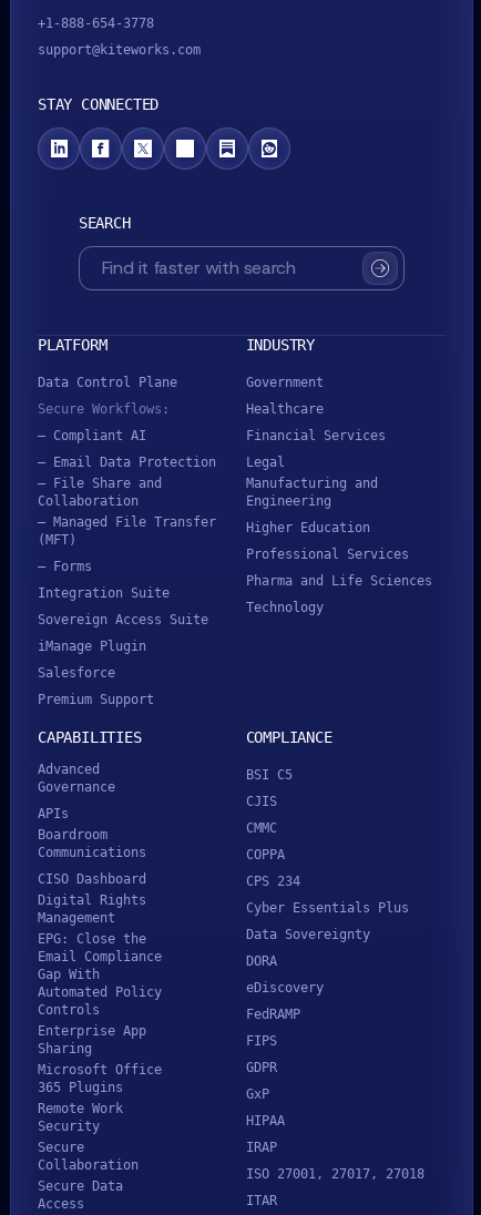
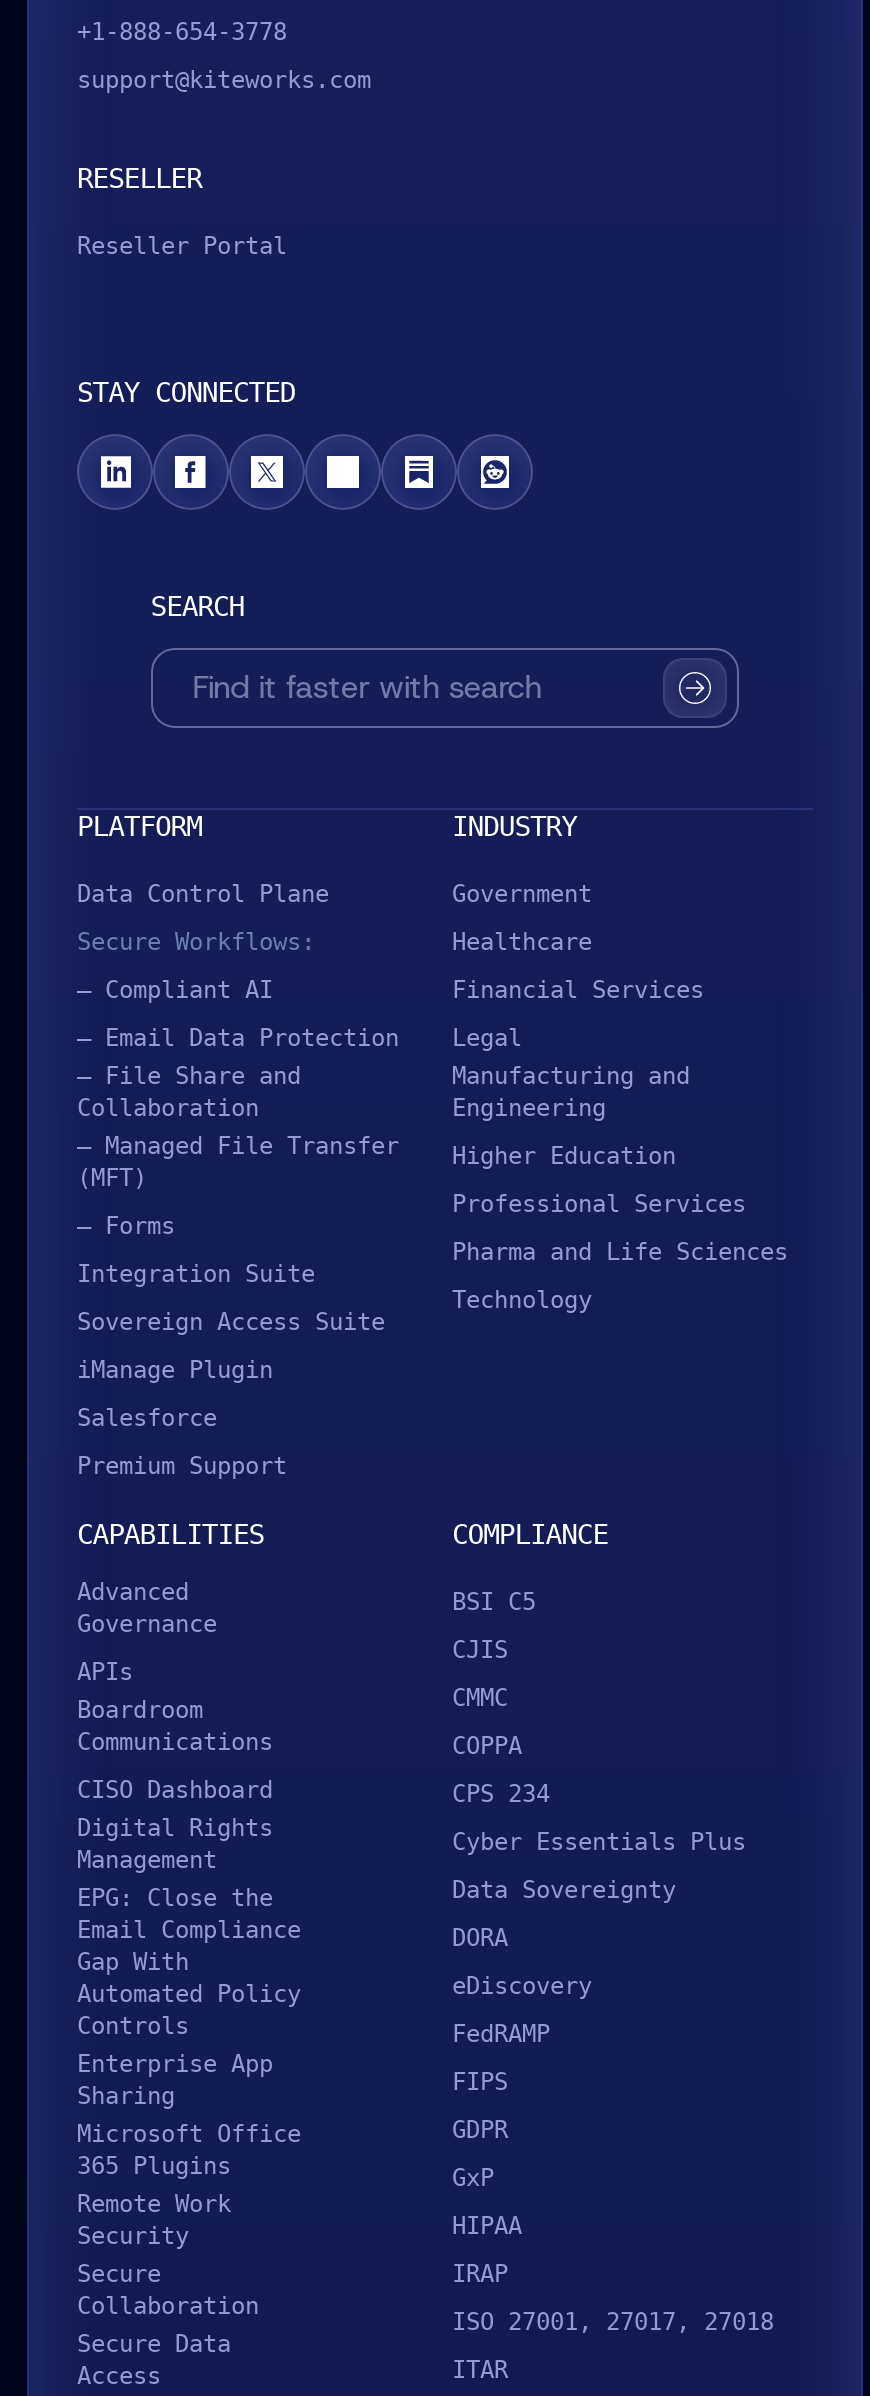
none -> [77,161,287,259] RESELLER | Reseller Portal

